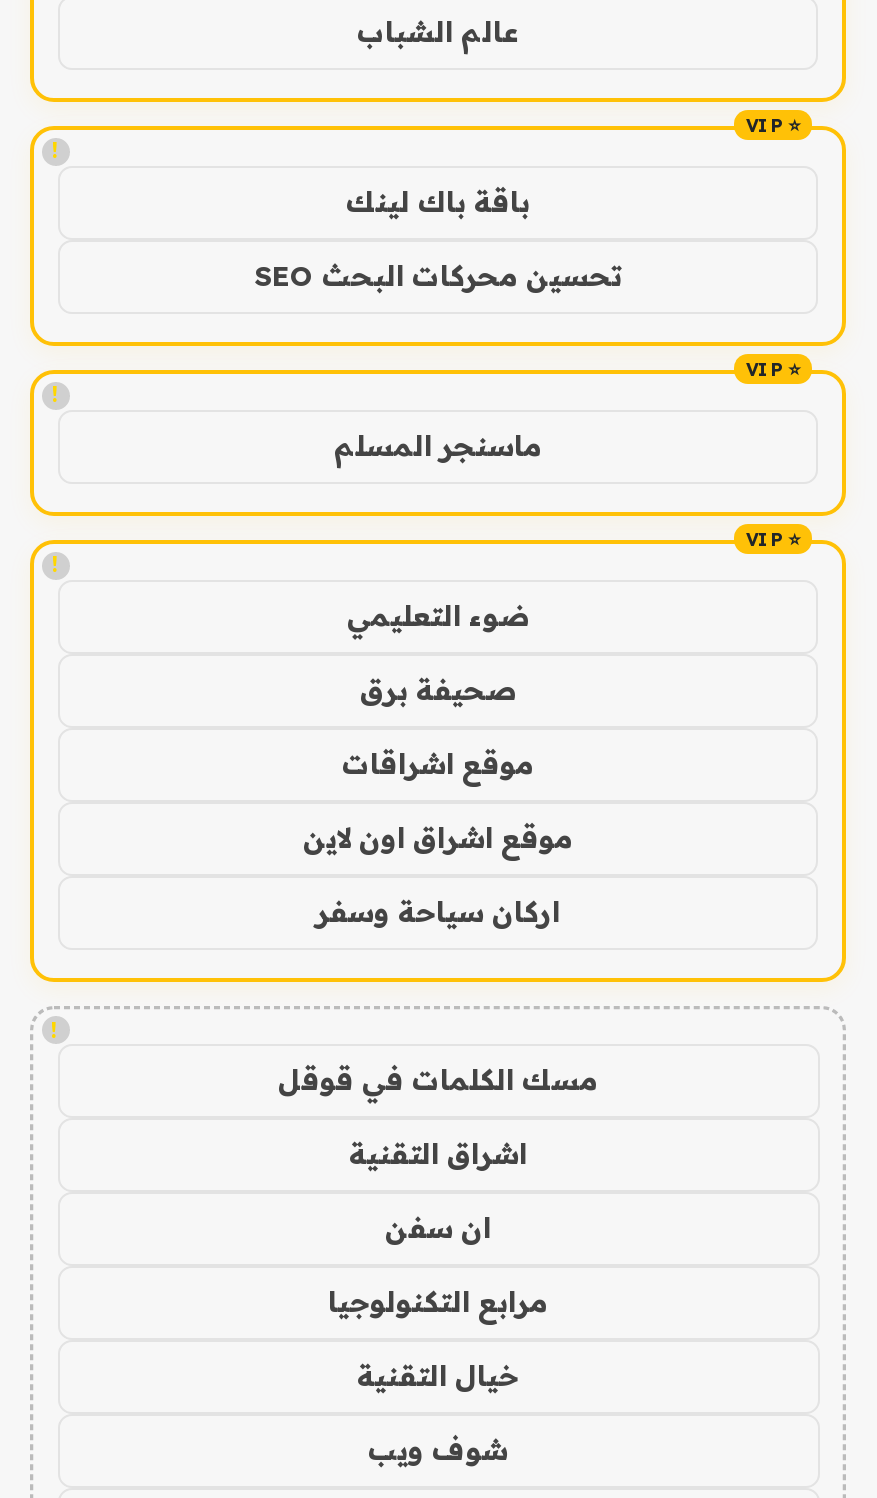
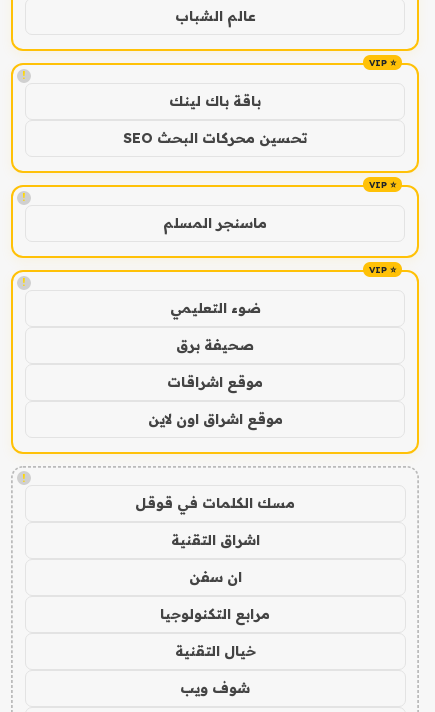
[316,894,560,930] اركان سياحة وسفر -> none

